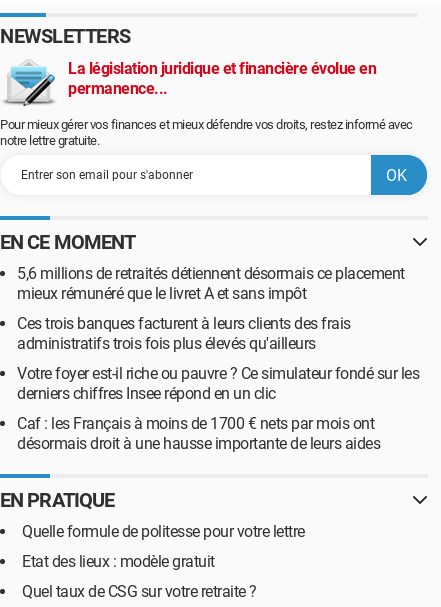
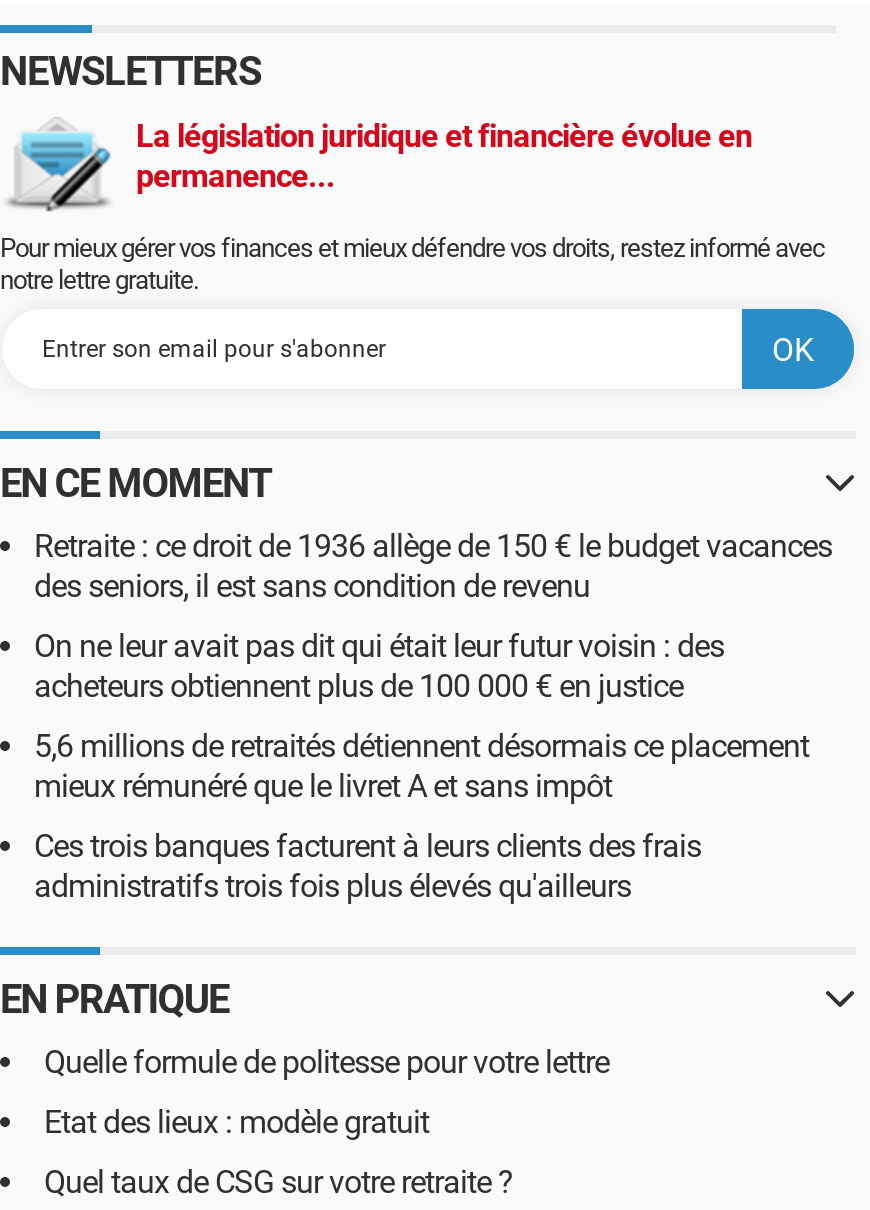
none -> [34,527,832,705] Retraite : ce droit de 1936 allège de 150 € le budget vacances | des seniors, il est sans condition de revenu | On ne leur avait pas dit qui était leur futur voisin : des | acheteurs obtiennent plus de 100 000 € en justice
moved [17,264,404,353] -> [34,727,809,905]: 5,6 millions de retraités détiennent désormais ce placement | mieux rémunéré que le livret A et sans impôt | Ces trois banques facturent à leurs clients des frais | administratifs trois fois plus élevés qu'ailleurs
[17,364,419,453] Votre foyer est-il riche ou pauvre ? Ce simulateur fondé sur les | derniers chiffres Insee répond en un clic | Caf : les Français à moins de 1700 € nets par mois ont | désormais droit à une hausse importante de leurs aides -> none

